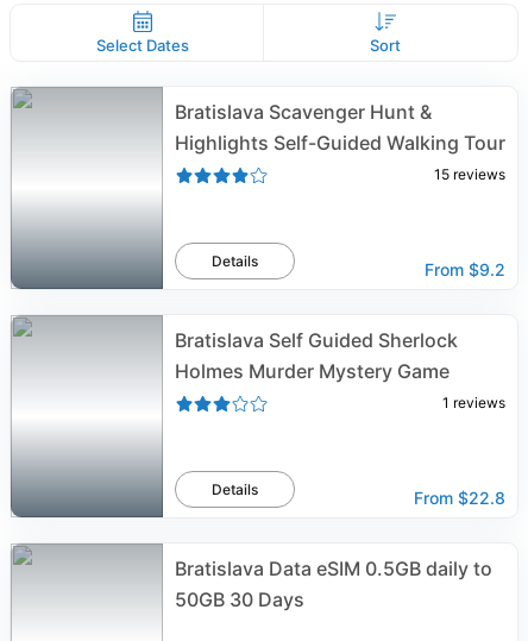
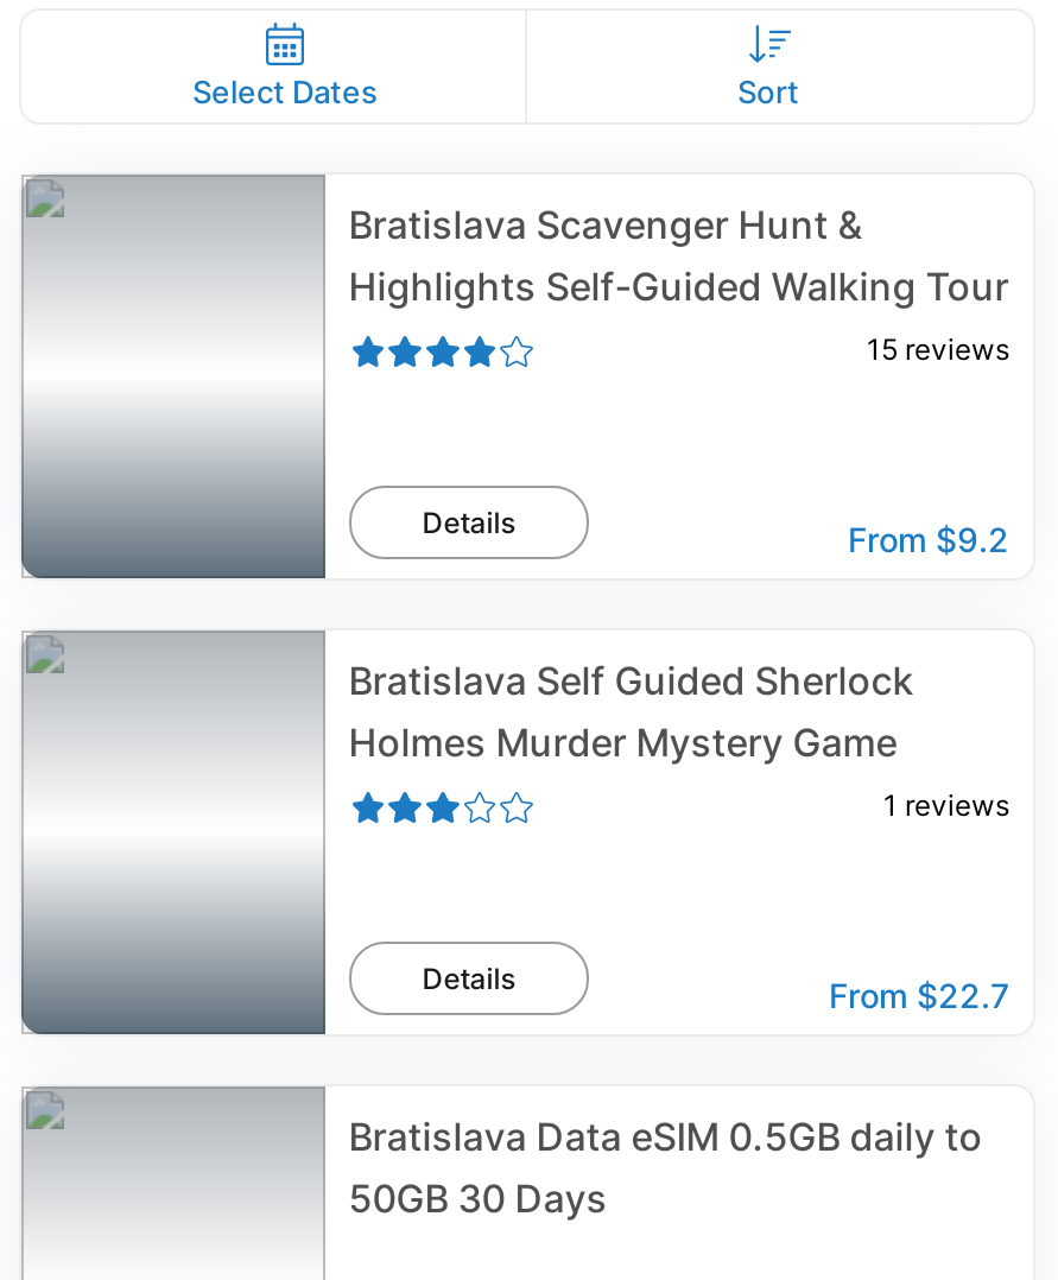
[414,488,505,508] From $22.8 -> [829,975,1009,1015] From $22.7

